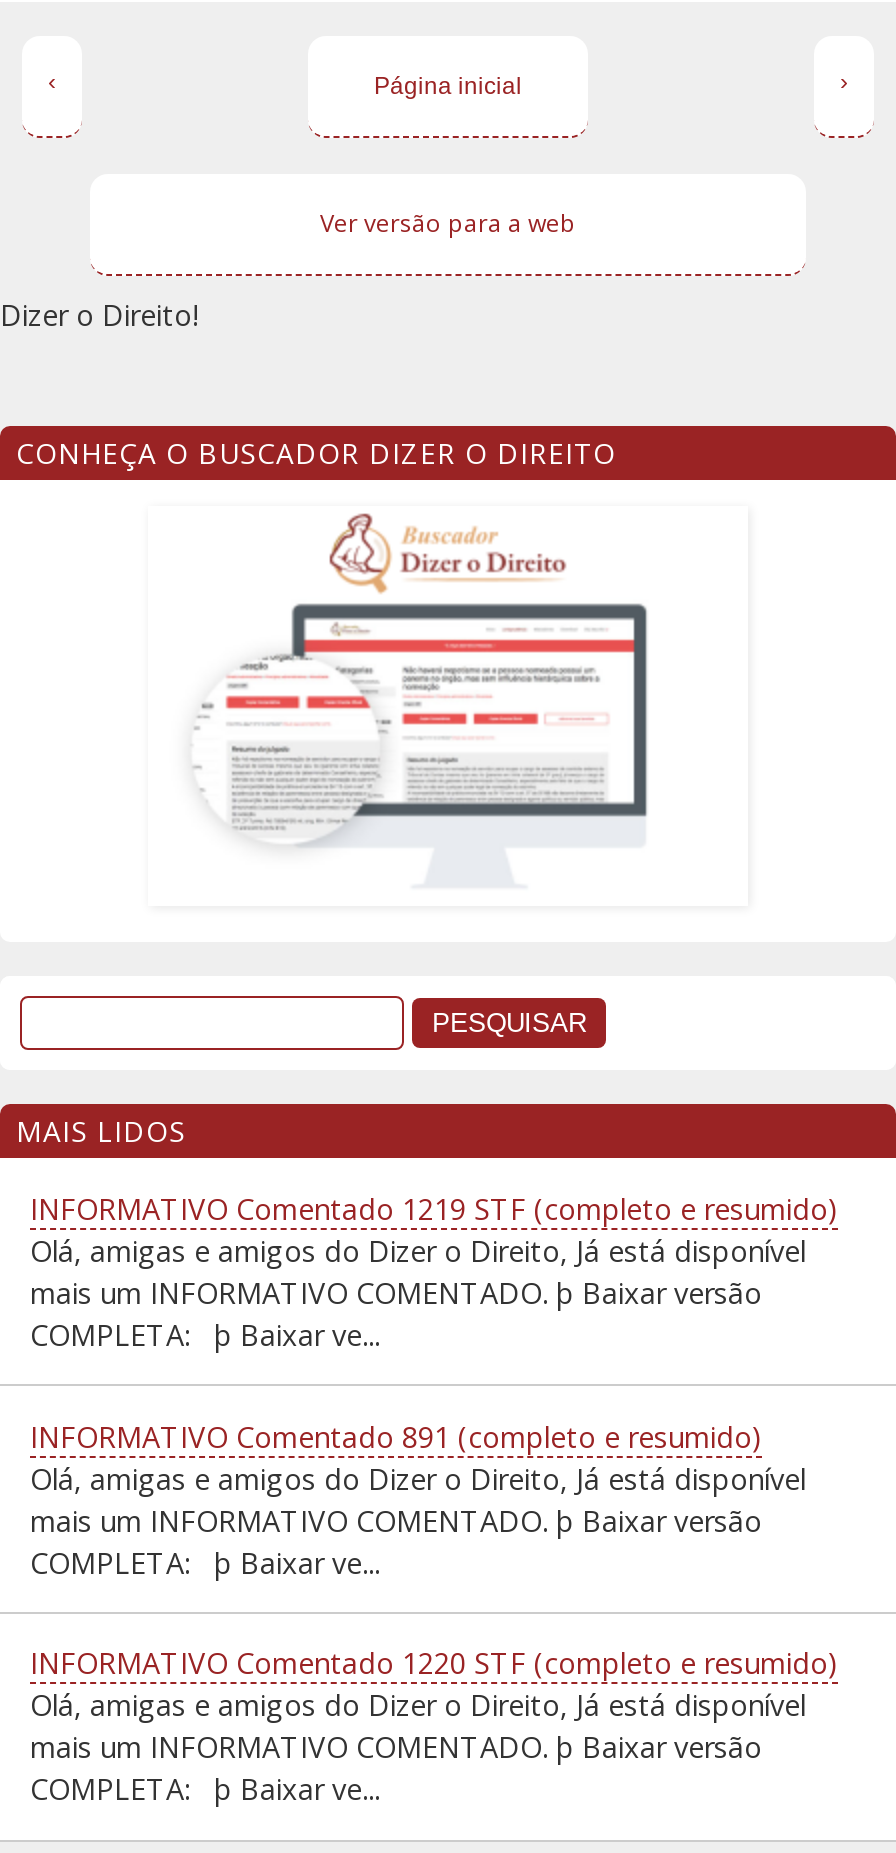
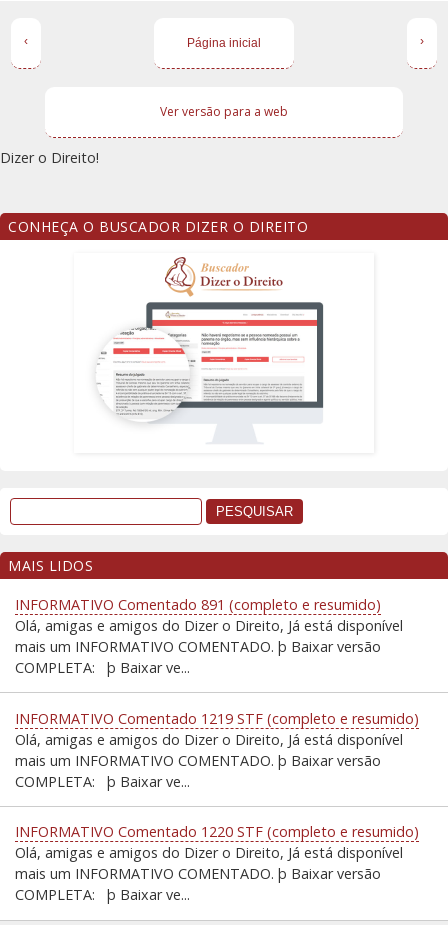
moved [30,1190,838,1228] -> [15,709,419,728]: INFORMATIVO Comentado 1219 STF (completo e resumido)
moved [30,1417,762,1455] -> [15,595,381,614]: INFORMATIVO Comentado 891 (completo e resumido)

